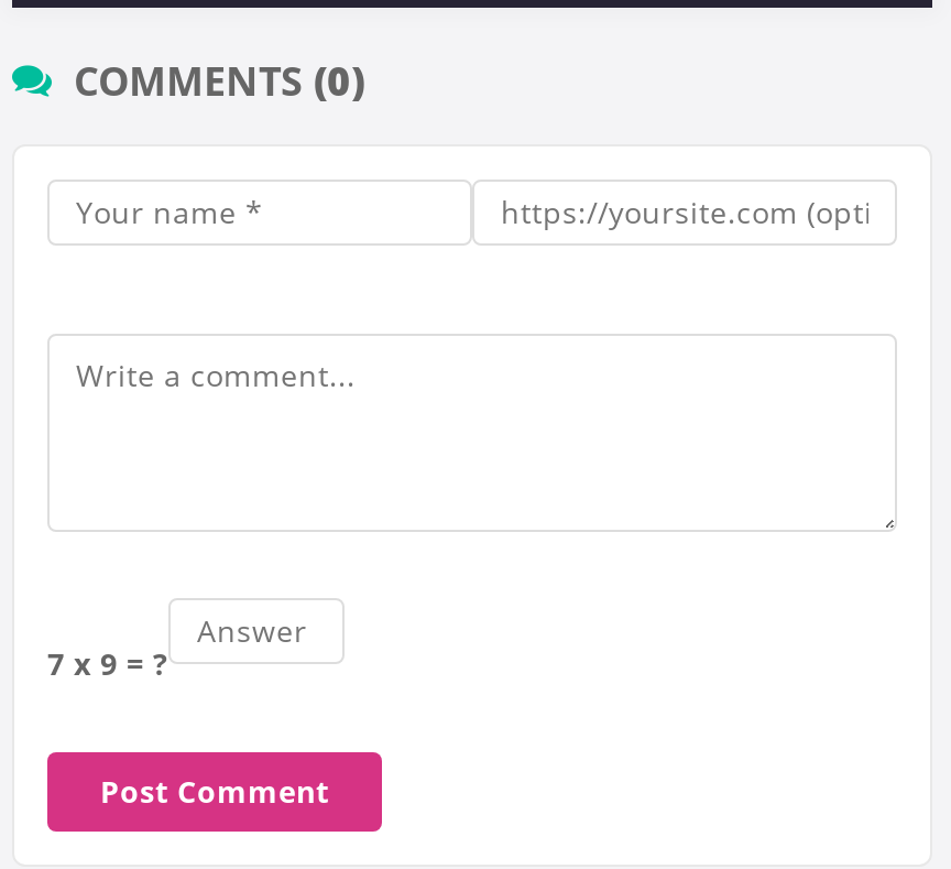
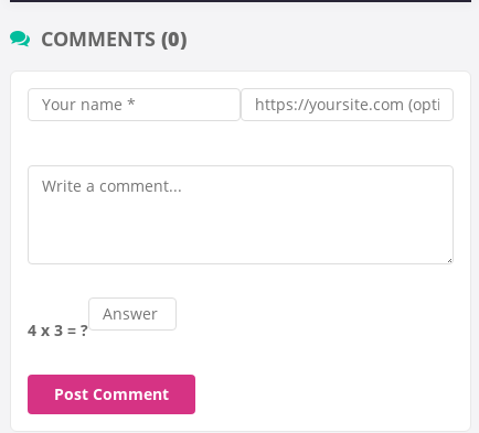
[47,641,168,683] 7 x 9 = ? -> [28,319,88,340] 4 x 3 = ?

